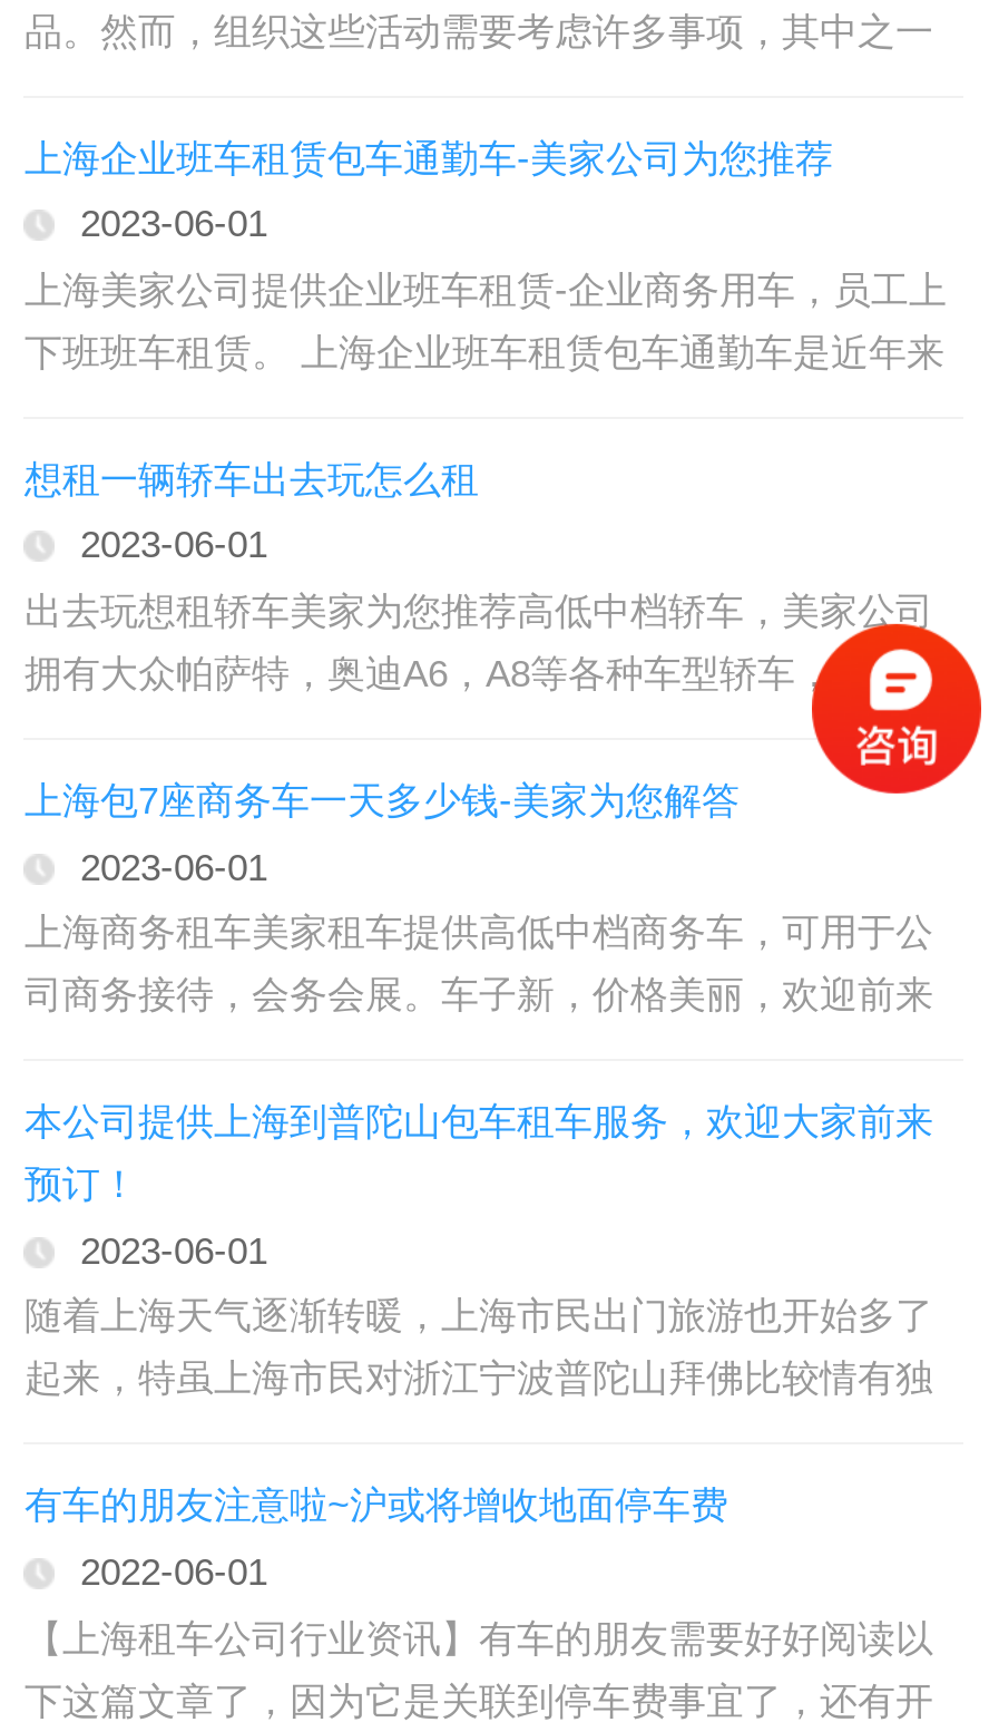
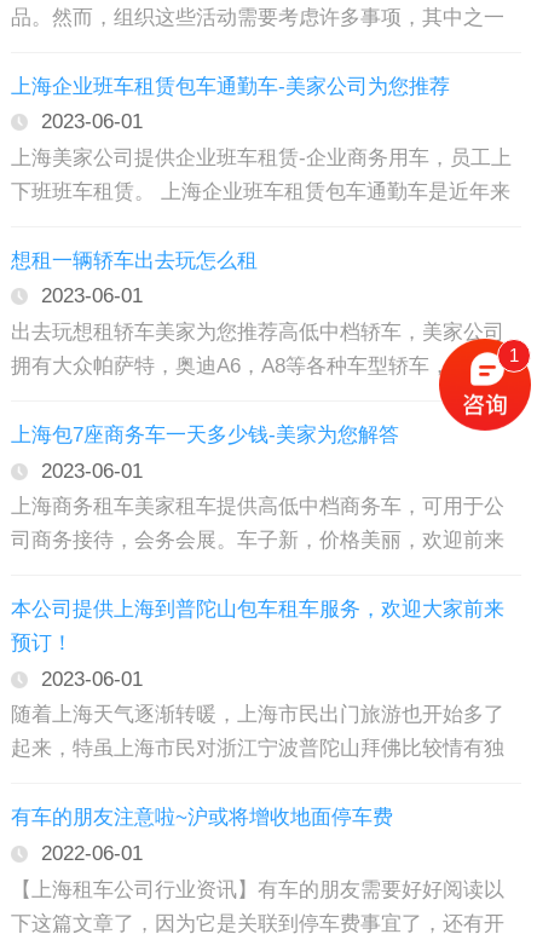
none -> [509,344,519,365] 1

